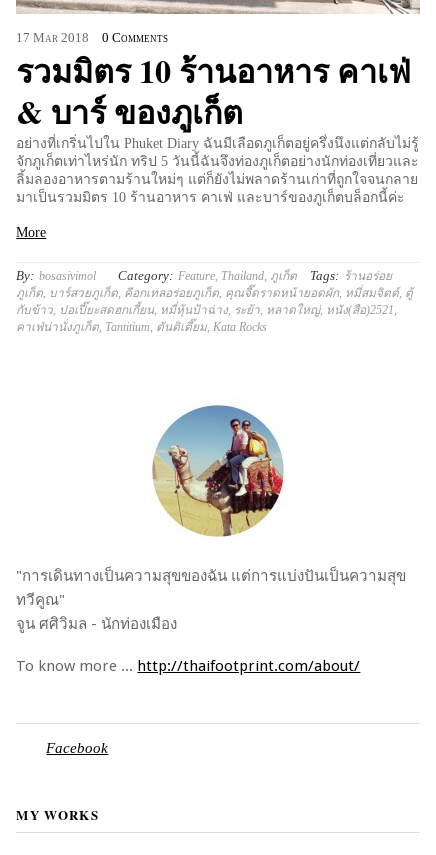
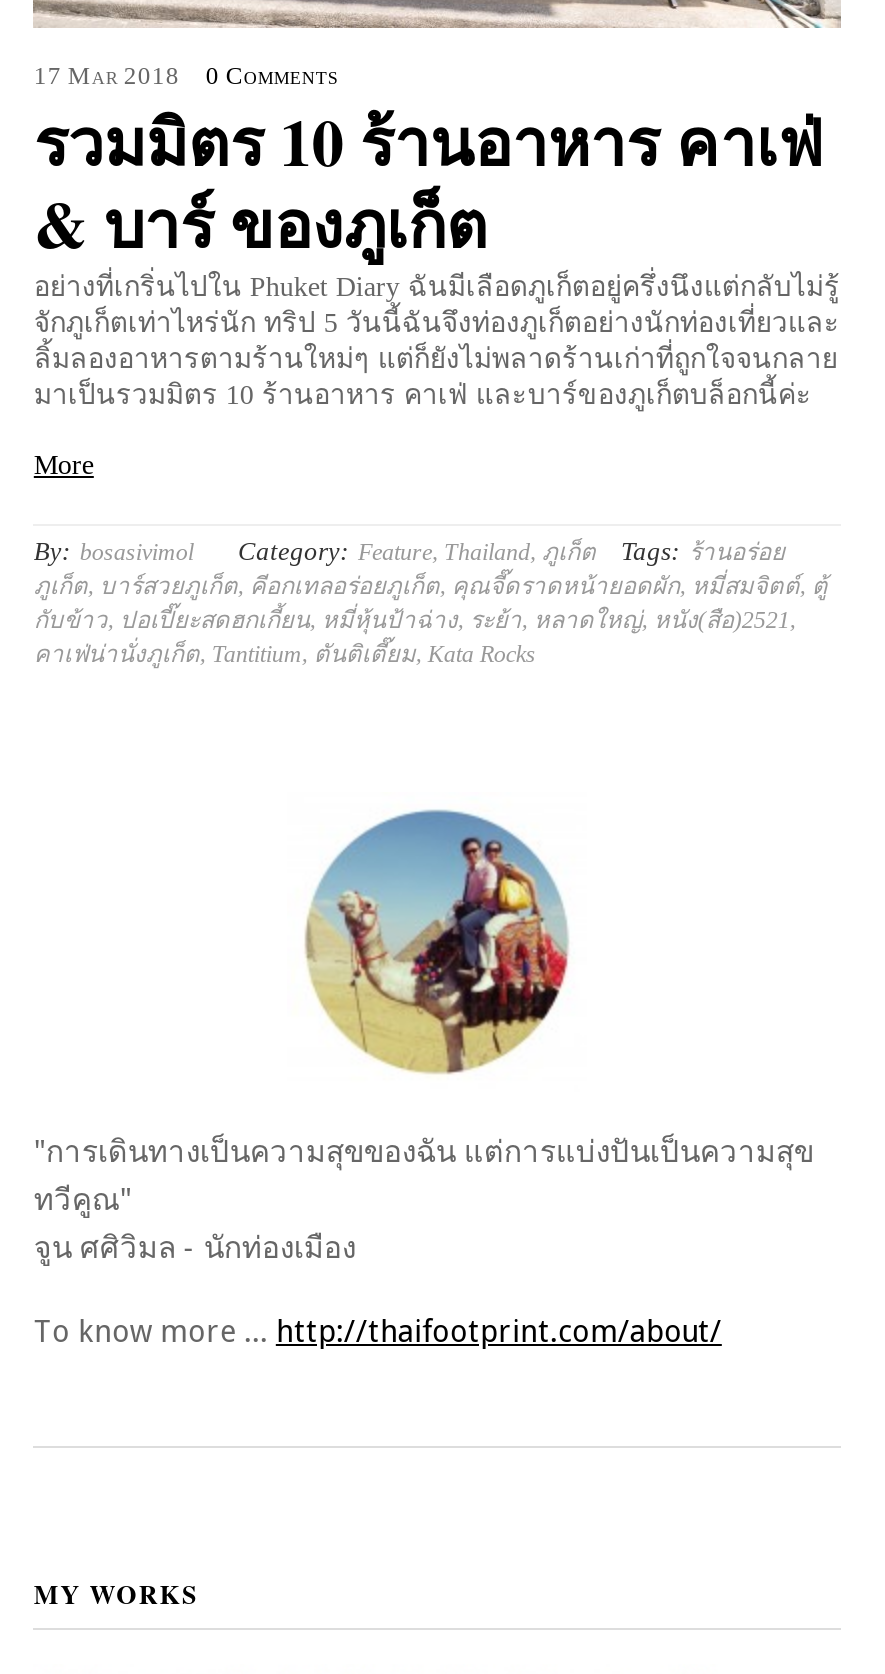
[46,740,108,756] Facebook -> none

